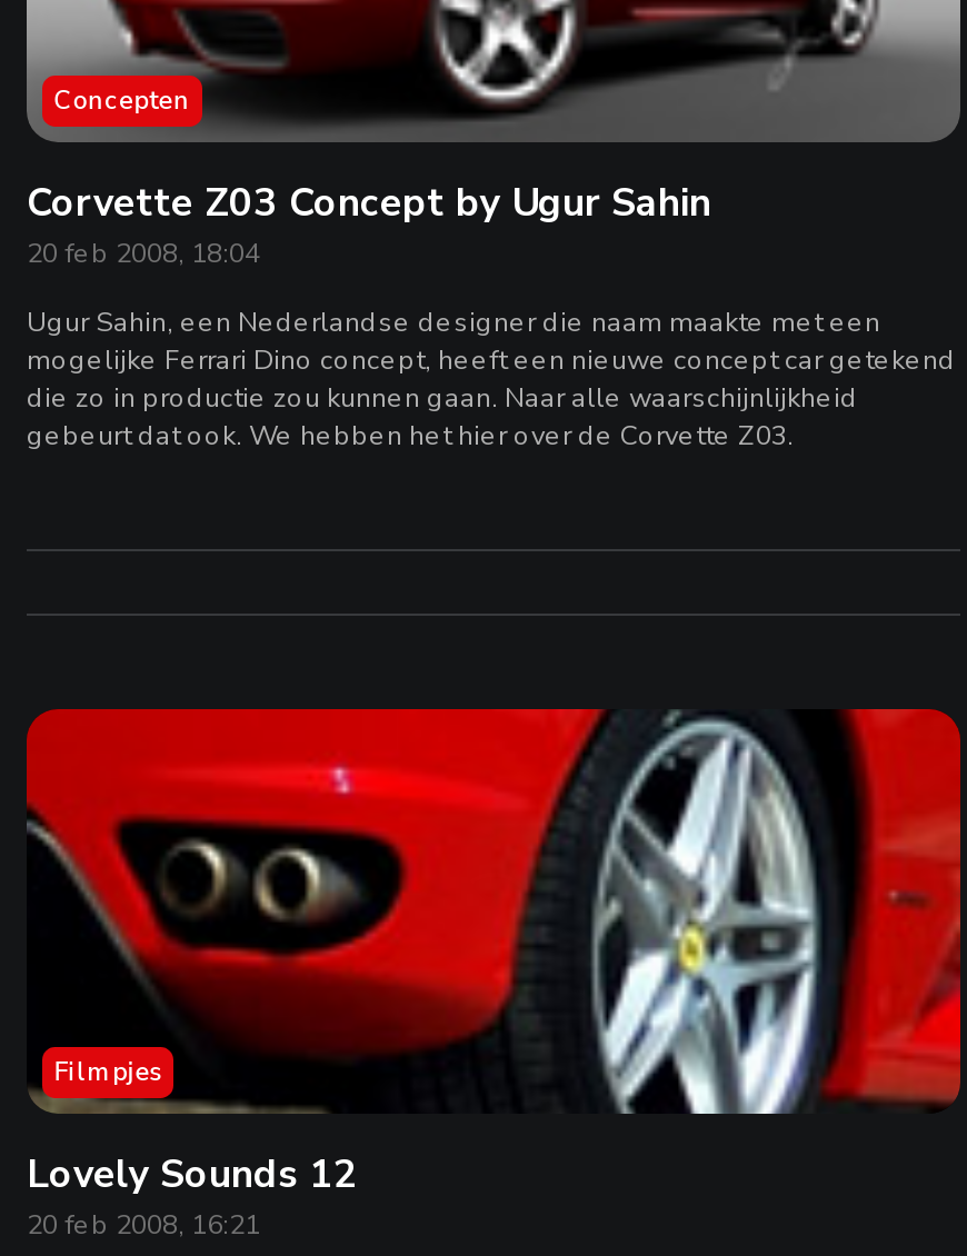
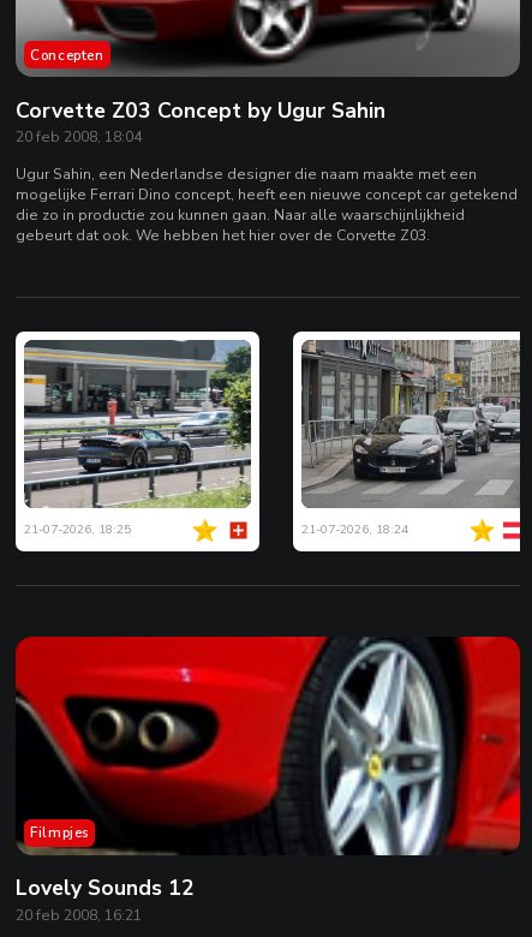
none -> [14,330,408,553] [image] | 21-07-2026, 18:25 | 21-07-2026, 18:24
none -> [292,330,521,553] [image]

